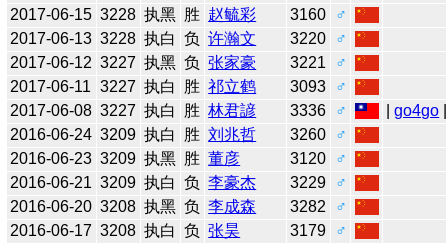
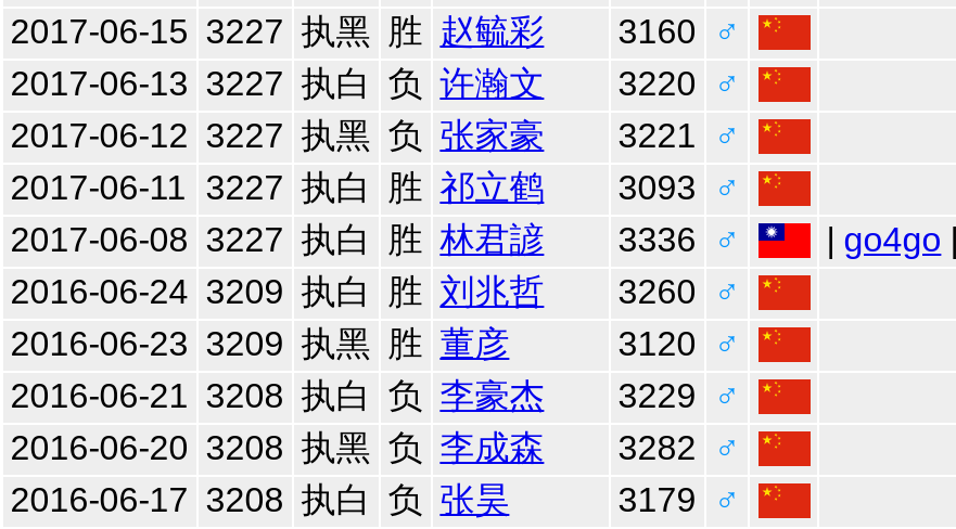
[10,6,256,23] 2017-06-15 3228 执黑 胜 赵毓彩 -> [10,12,544,49] 2017-06-15 3227 执黑 胜 赵毓彩
[10,30,256,47] 2017-06-13 3228 执白 负 许瀚文 -> [10,64,544,101] 2017-06-13 3227 执白 负 许瀚文
[10,174,256,191] 2016-06-21 3209 执白 负 李豪杰 -> [10,376,544,413] 2016-06-21 3208 执白 负 李豪杰

